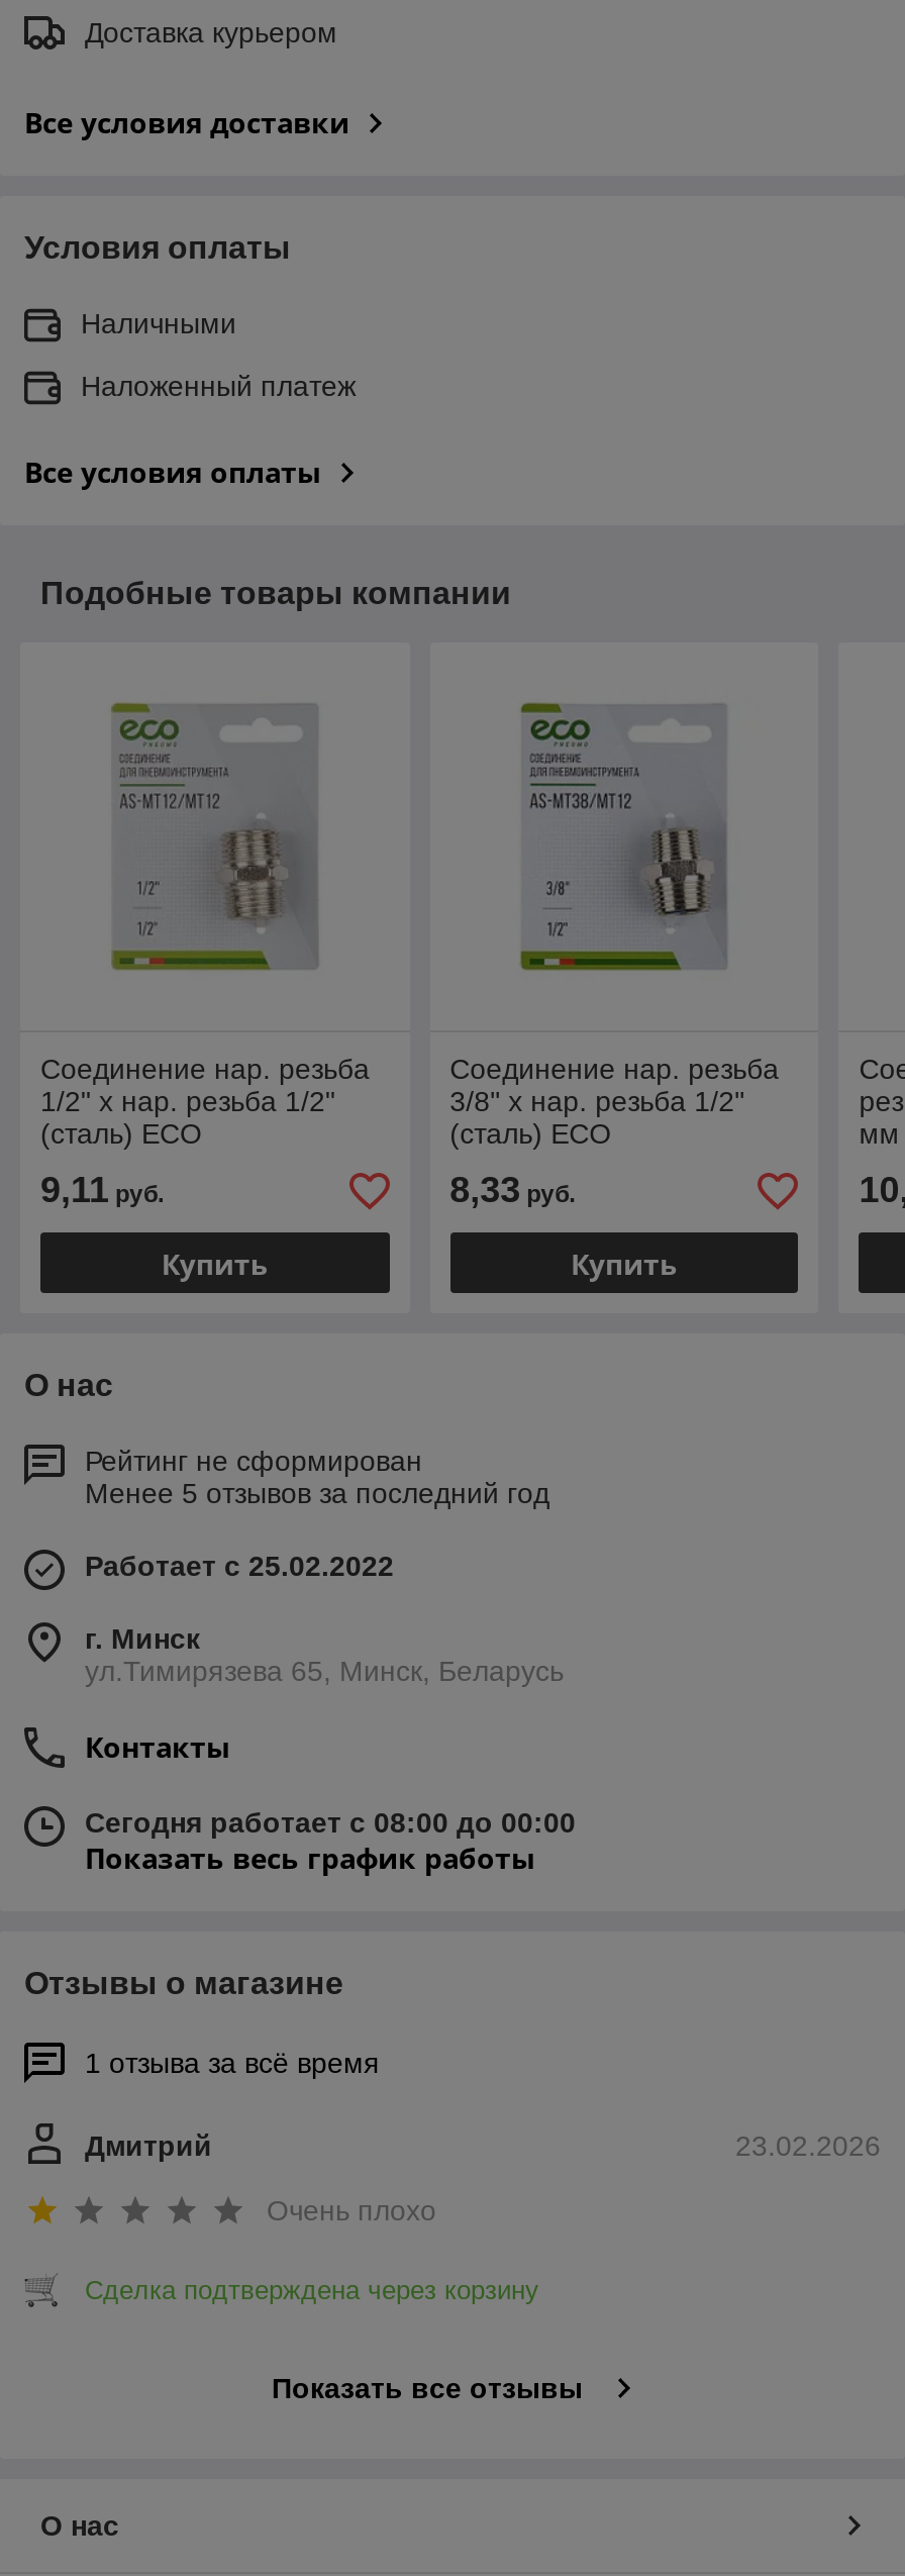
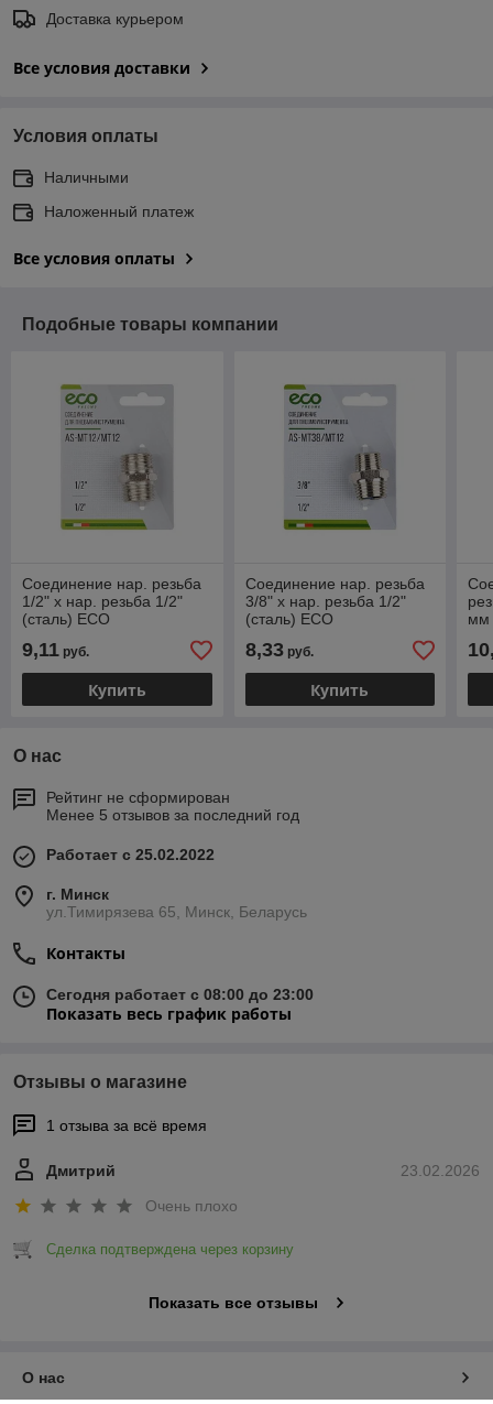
[85,1807,576,1839] Сегодня работает с 08:00 до 00:00 -> [46,986,314,1004] Сегодня работает с 08:00 до 23:00

